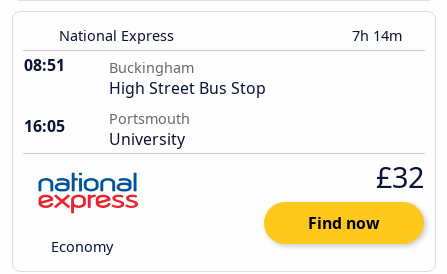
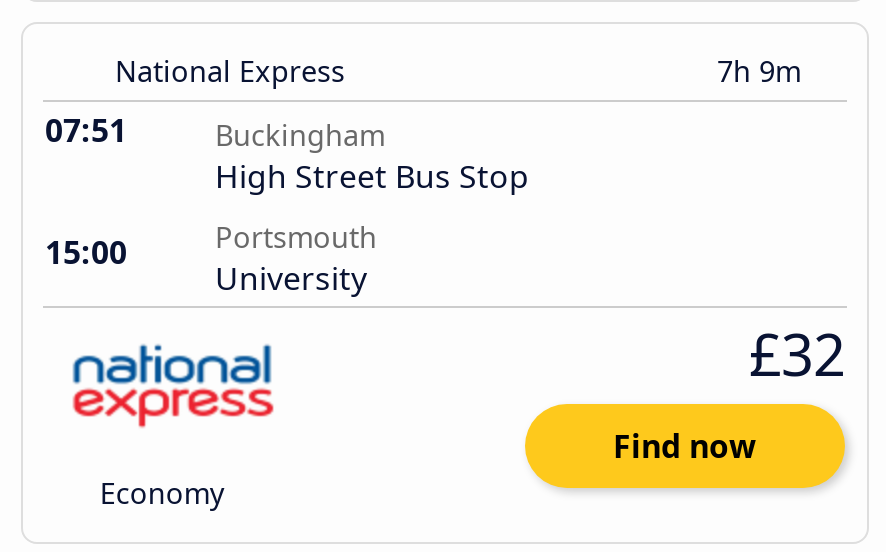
[352,26,406,45] 7h 14m -> [717,52,809,90] 7h 9m
[24,54,65,76] 08:51 -> [45,108,127,152] 07:51
[24,115,65,137] 16:05 -> [45,230,127,274] 15:00

